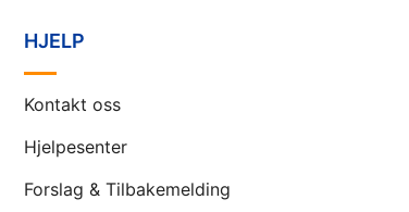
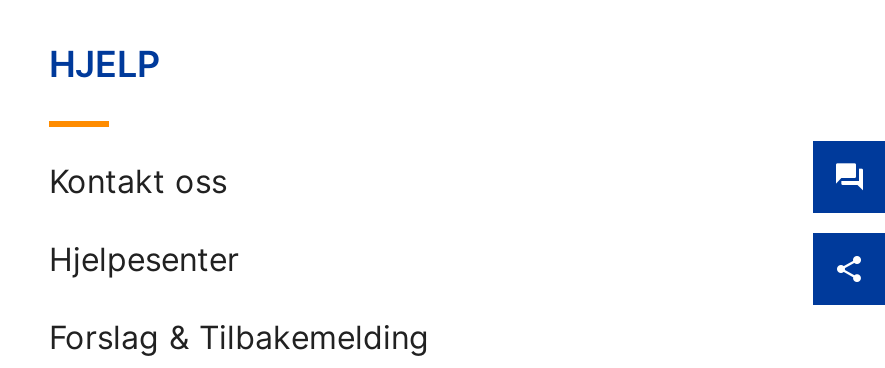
none -> [811,139,879,215] [image]
none -> [811,231,879,307] [image]

